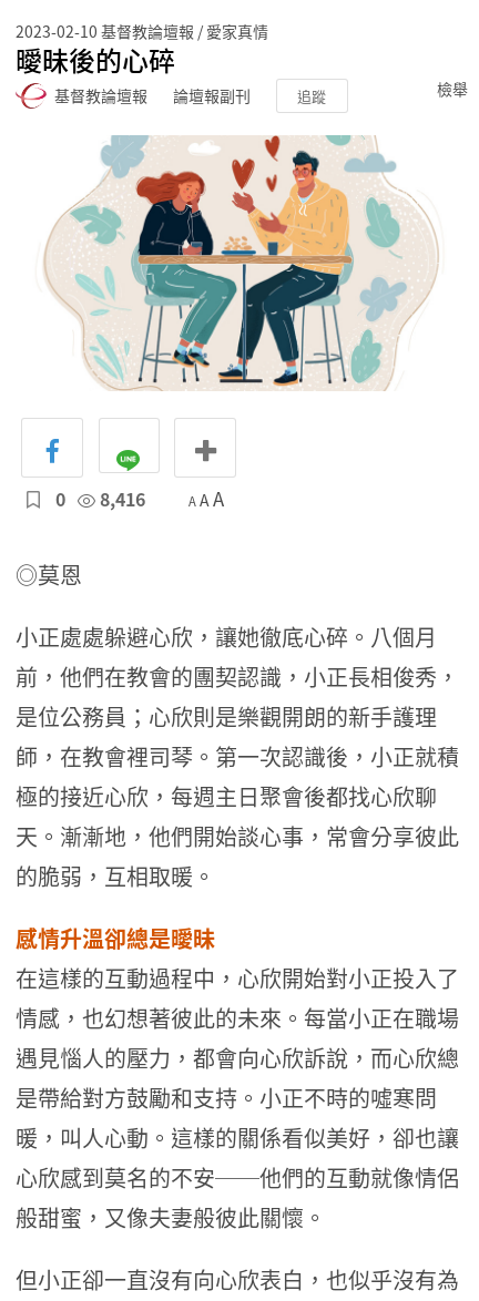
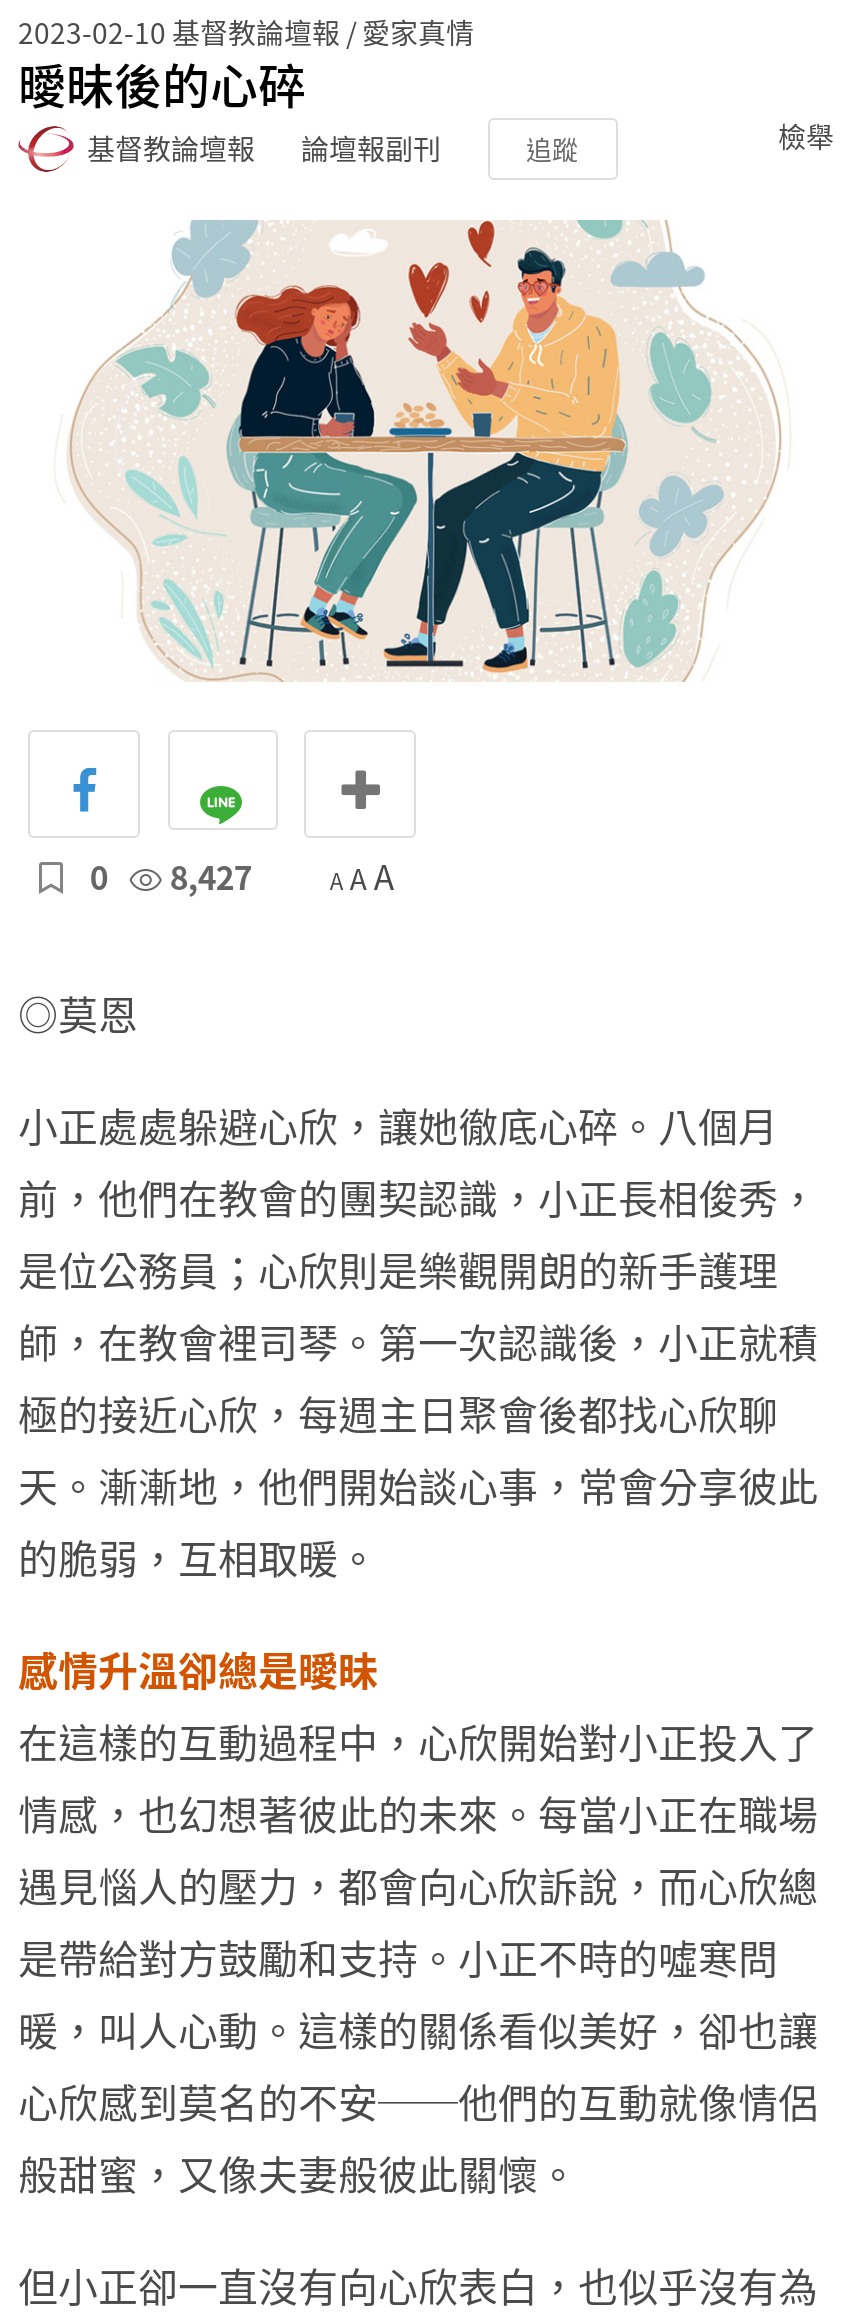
[51,485,224,512] 0 8,416 A A A -> [82,851,394,899] 0 8,427 A A A

